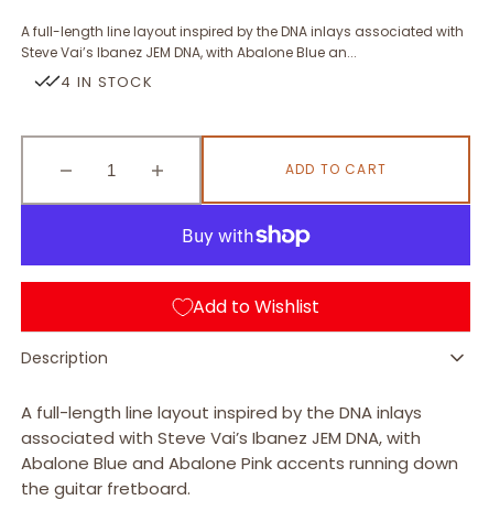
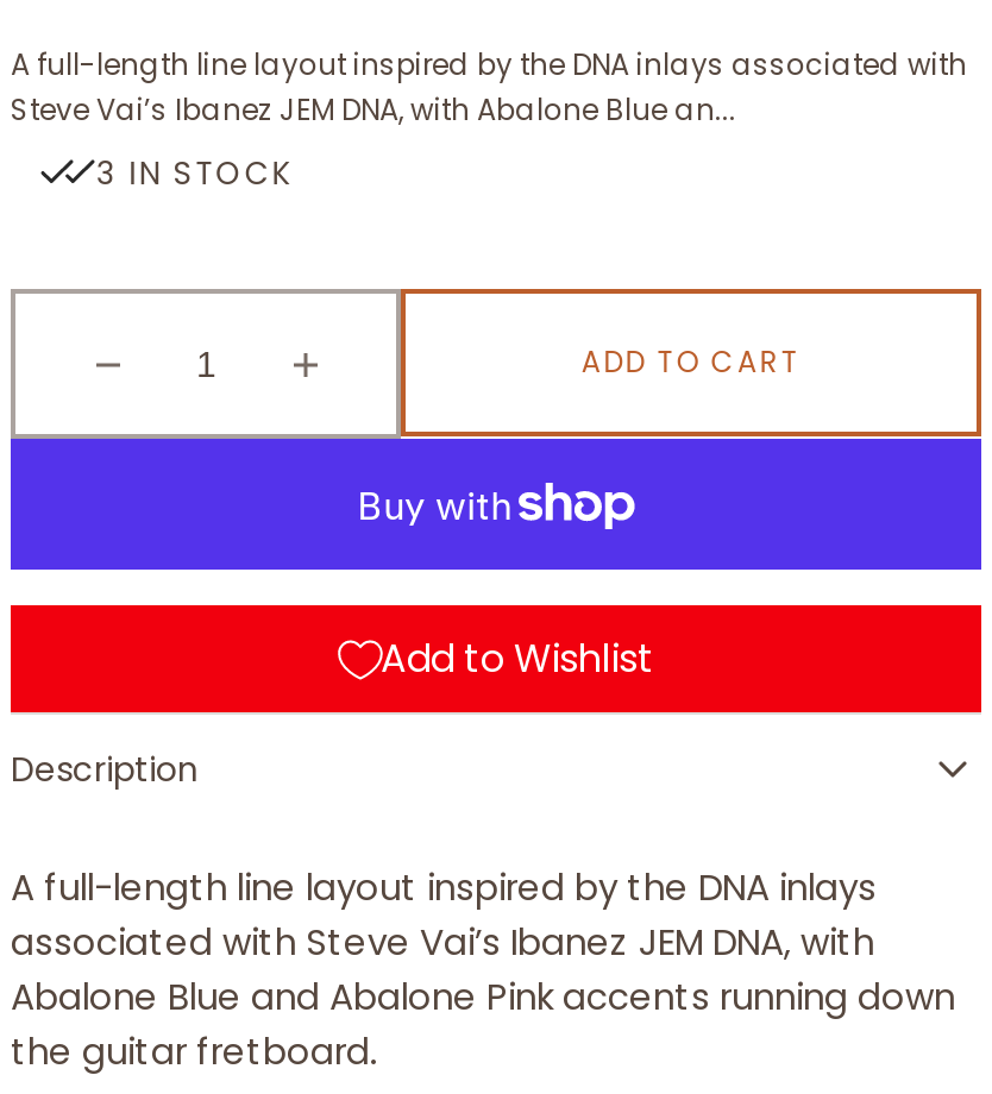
[61,71,153,92] 4 IN STOCK -> [96,151,294,196] 3 IN STOCK

